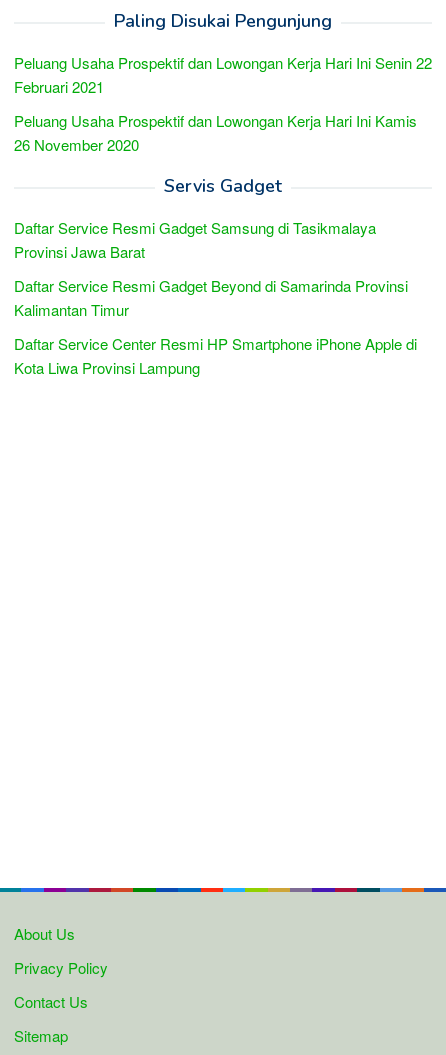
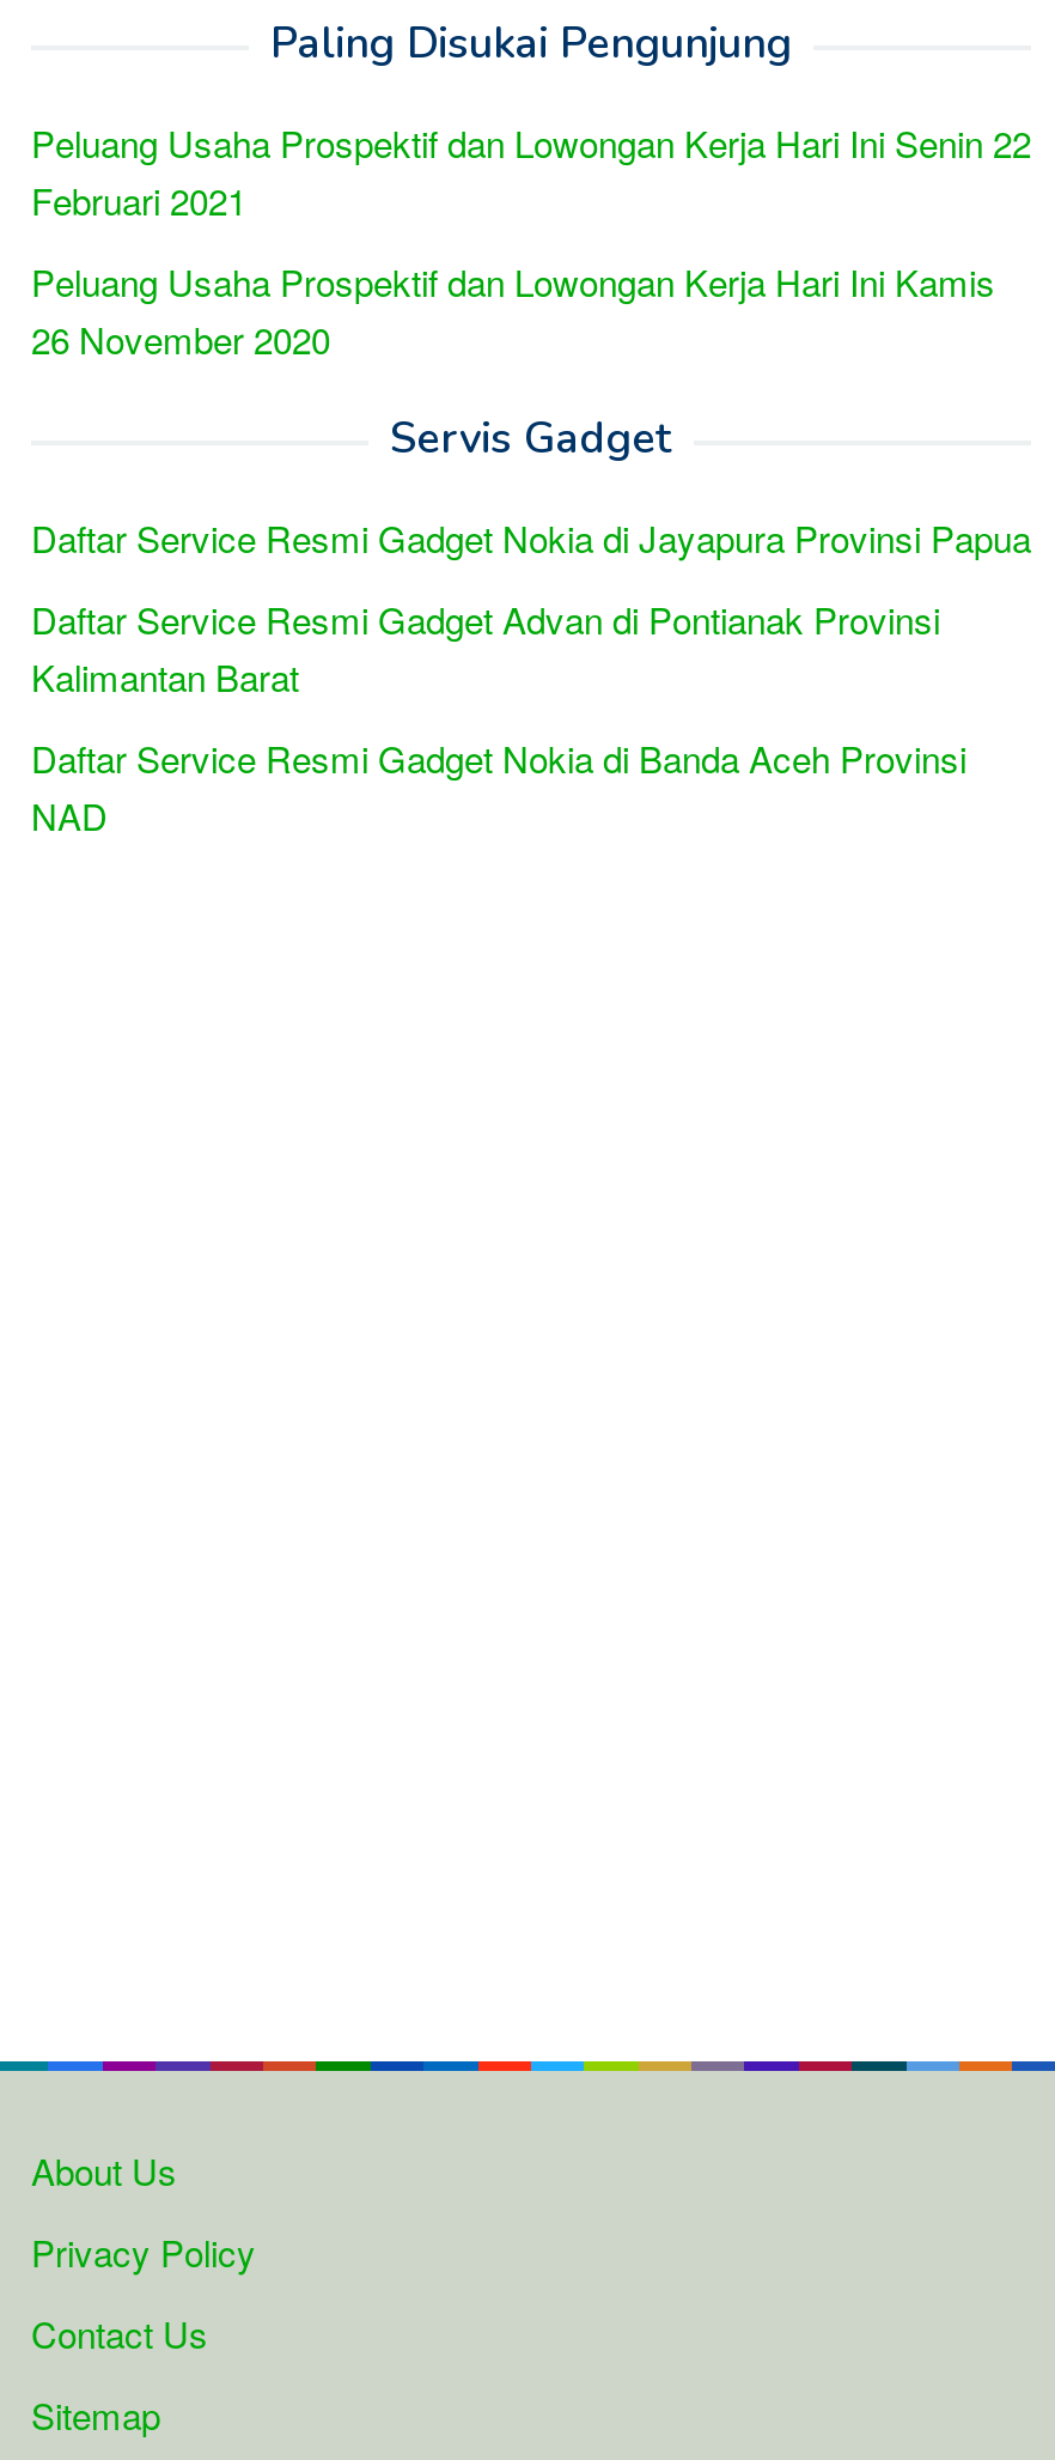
[14,217,376,262] Daftar Service Resmi Gadget Samsung di Tasikmalaya | Provinsi Jawa Barat -> [31,512,1031,563] Daftar Service Resmi Gadget Nokia di Jayapura Provinsi Papua
[14,275,408,320] Daftar Service Resmi Gadget Beyond di Samarinda Provinsi | Kalimantan Timur -> [31,594,940,701] Daftar Service Resmi Gadget Advan di Pontianak Provinsi | Kalimantan Barat
[14,333,417,378] Daftar Service Center Resmi HP Smartphone iPhone Apple di | Kota Liwa Provinsi Lampung -> [31,733,966,840] Daftar Service Resmi Gadget Nokia di Banda Aceh Provinsi | NAD

